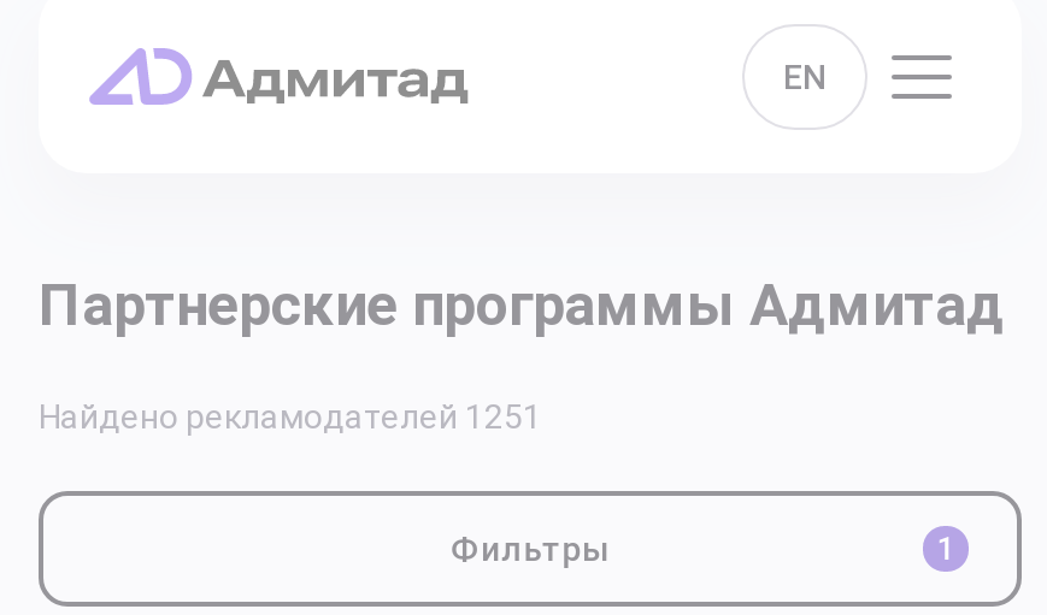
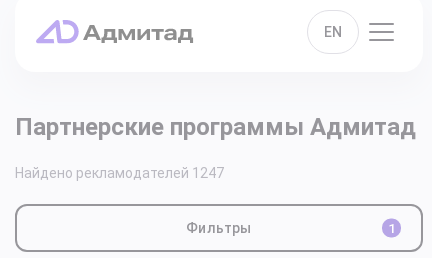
[39,397,542,436] Найдено рекламодателей 1251 -> [15,165,224,181] Найдено рекламодателей 1247

